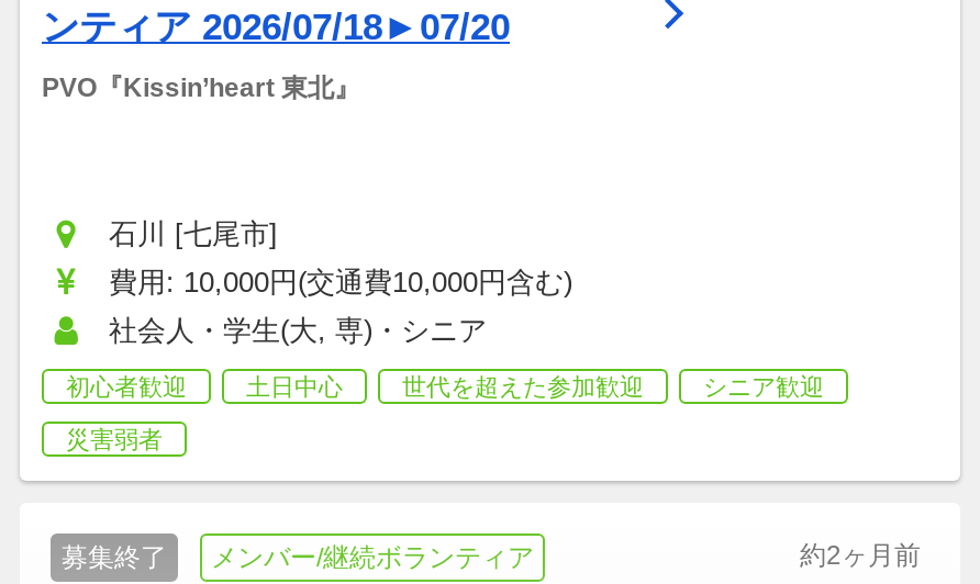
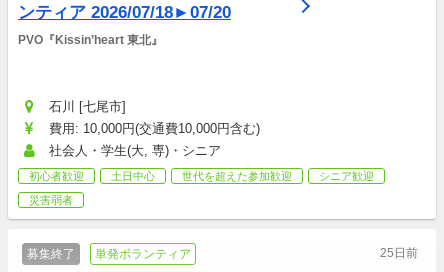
[211,539,921,572] メンバー/継続ボランティア | 約2ヶ月前 -> [95,245,418,260] 単発ボランティア | 25日前

